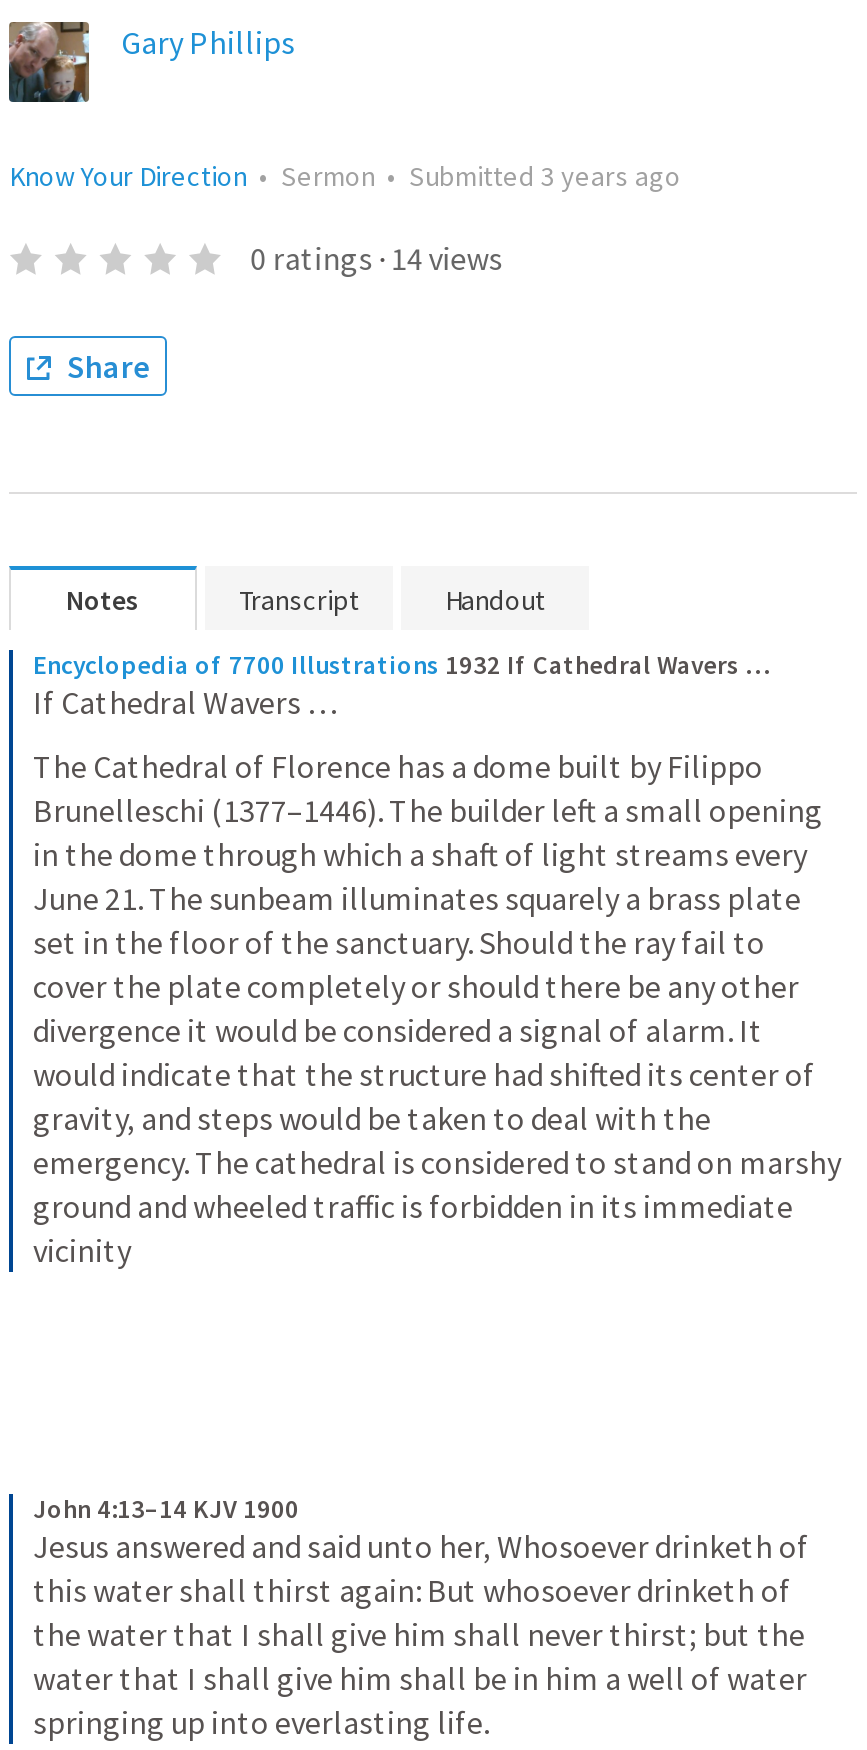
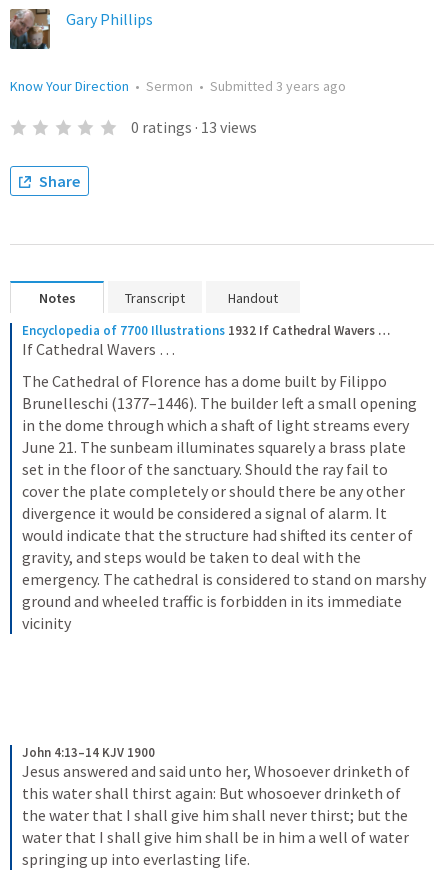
[250,238,502,278] 0 ratings · 14 views -> [131,117,257,137] 0 ratings · 13 views

